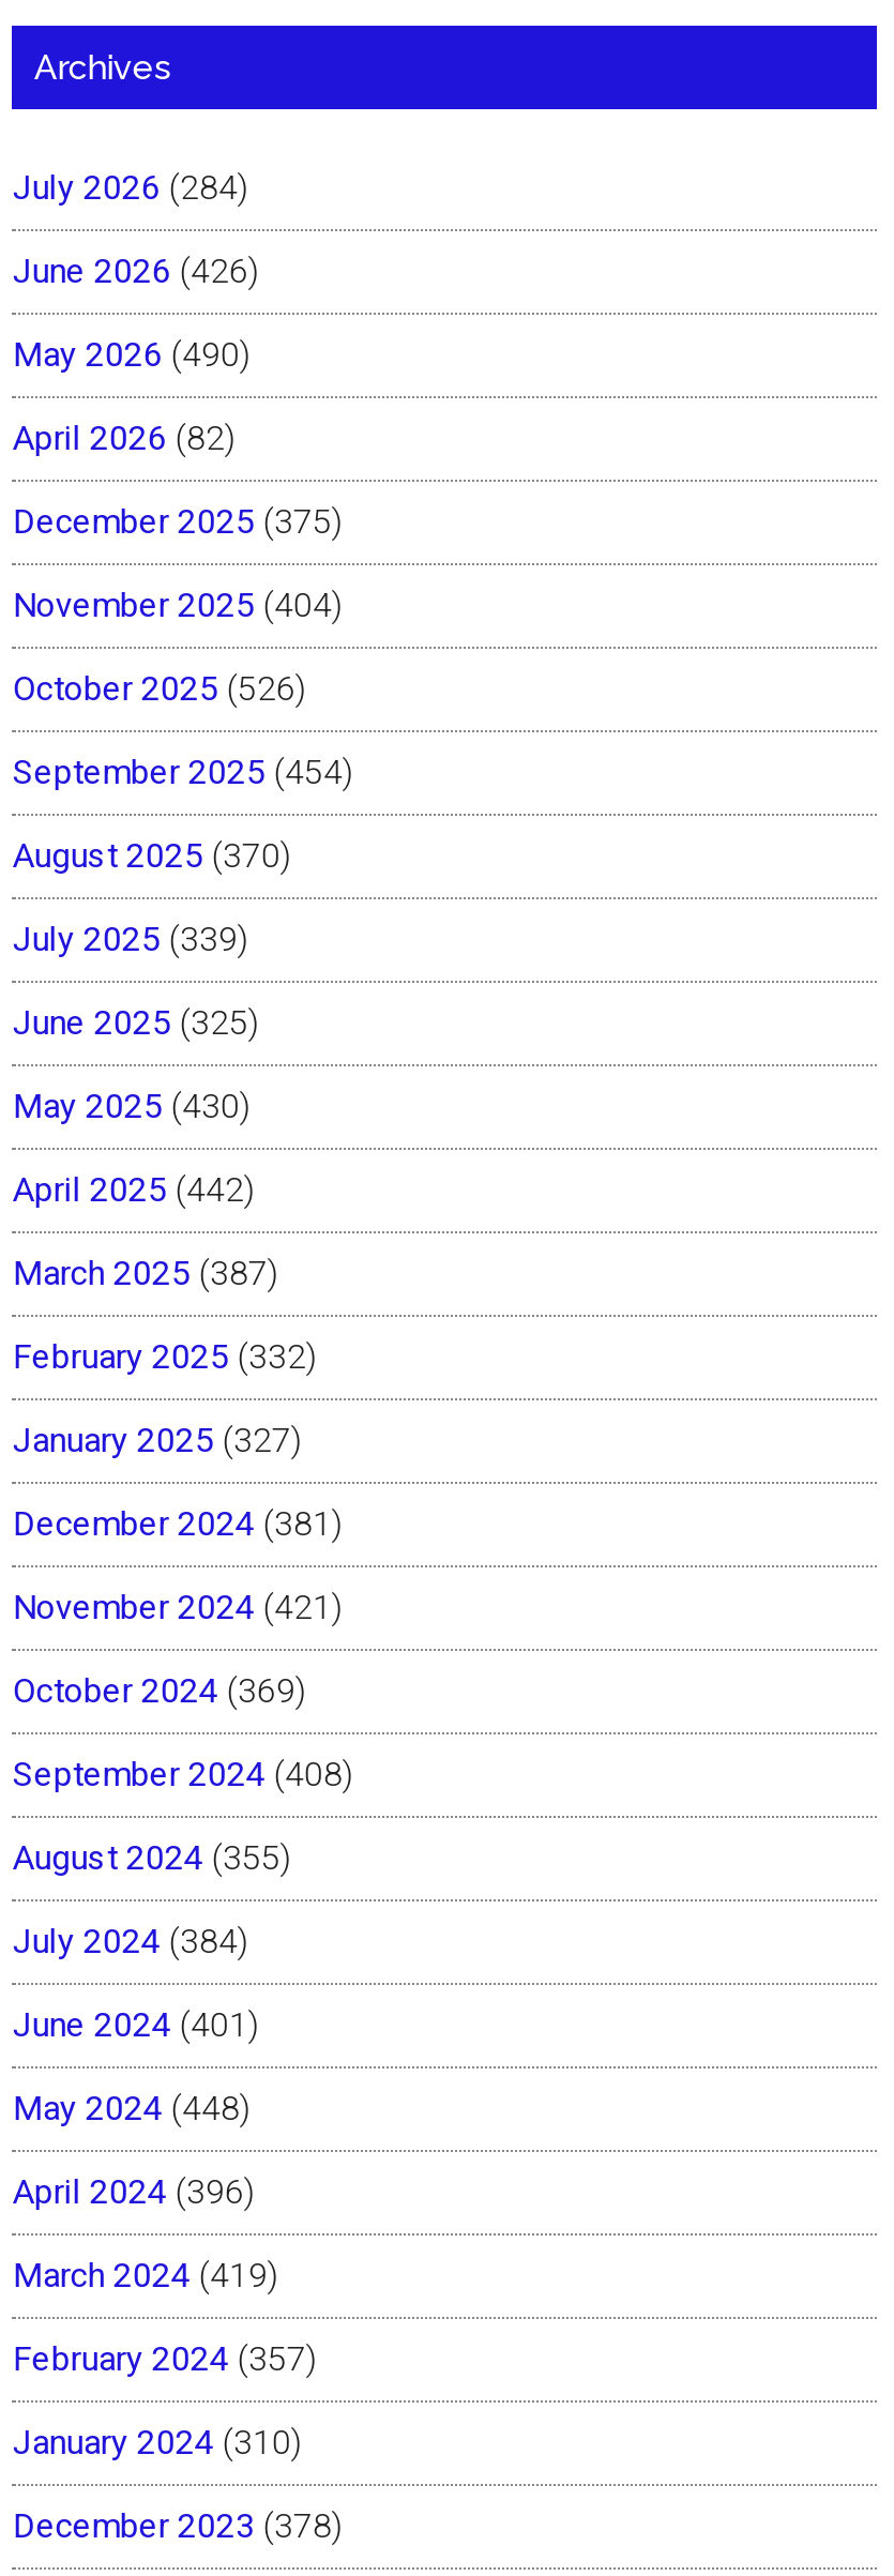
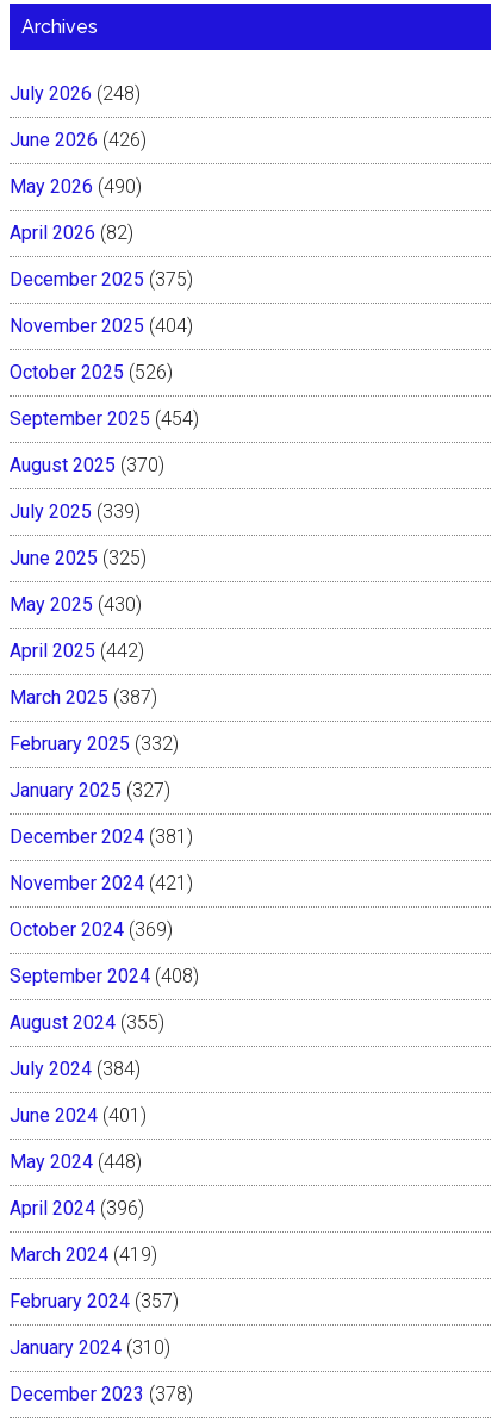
[13,167,248,208] July 2026 (284) -> [10,82,141,105] July 2026 (248)

